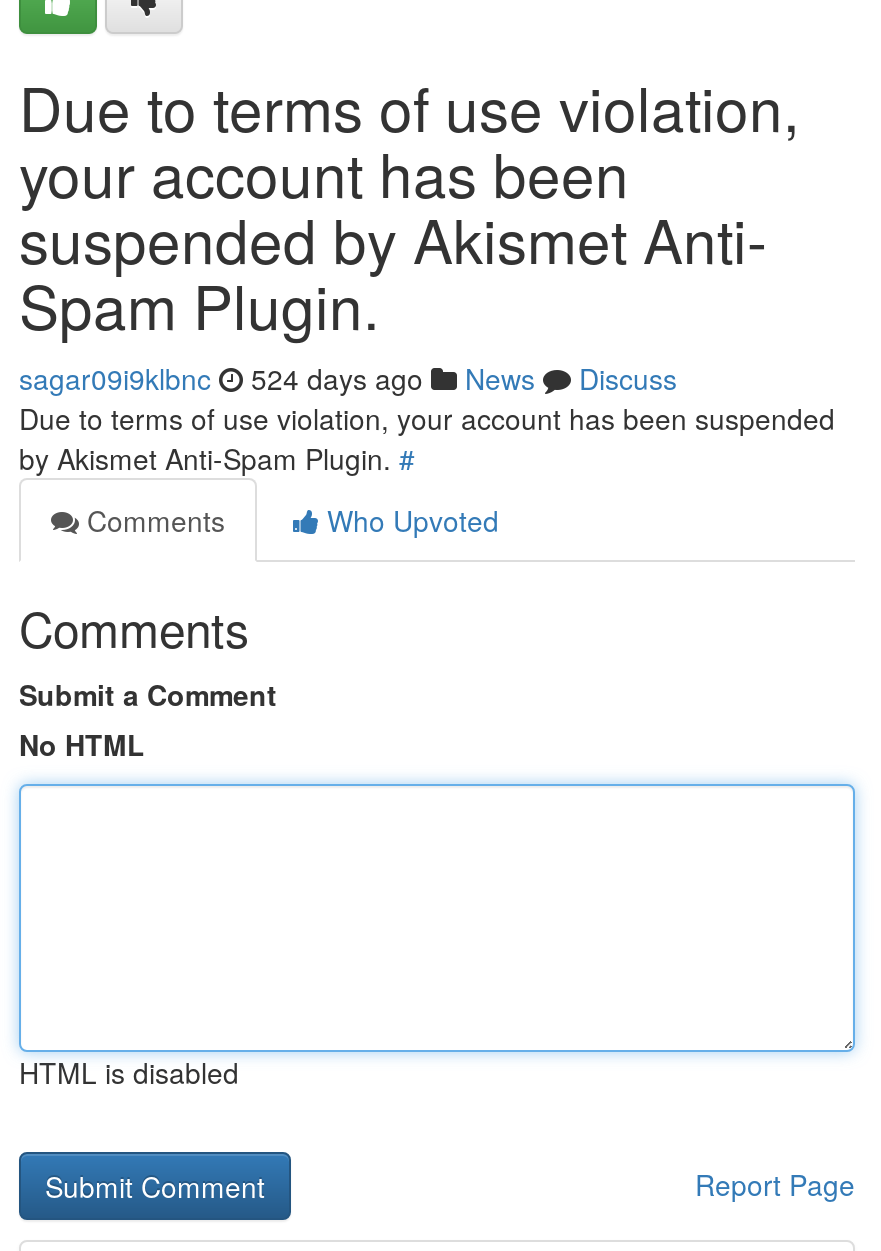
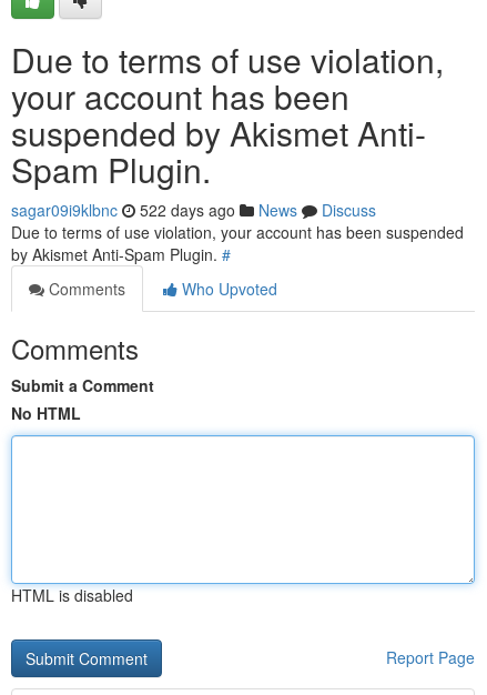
[19,358,677,398] sagar09i9klbnc 524 days ago News Discuss -> [11,199,376,221] sagar09i9klbnc 522 days ago News Discuss

